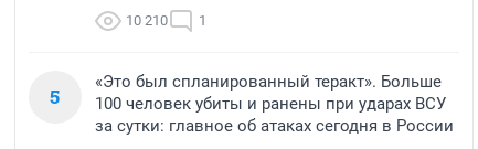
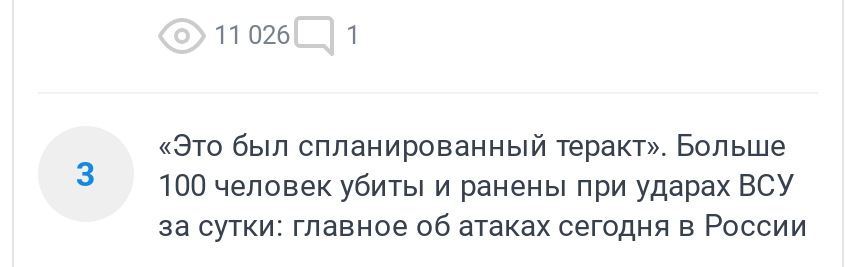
[126,12,206,29] 10 210 1 -> [214,20,360,50] 11 026 1
[50,84,446,114] 5 100 человек убиты и ранены при ударах ВСУ -> [76,150,794,204] 3 100 человек убиты и ранены при ударах ВСУ

